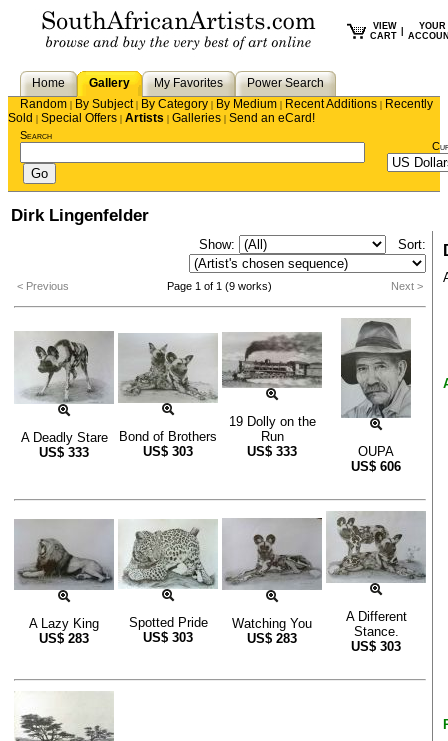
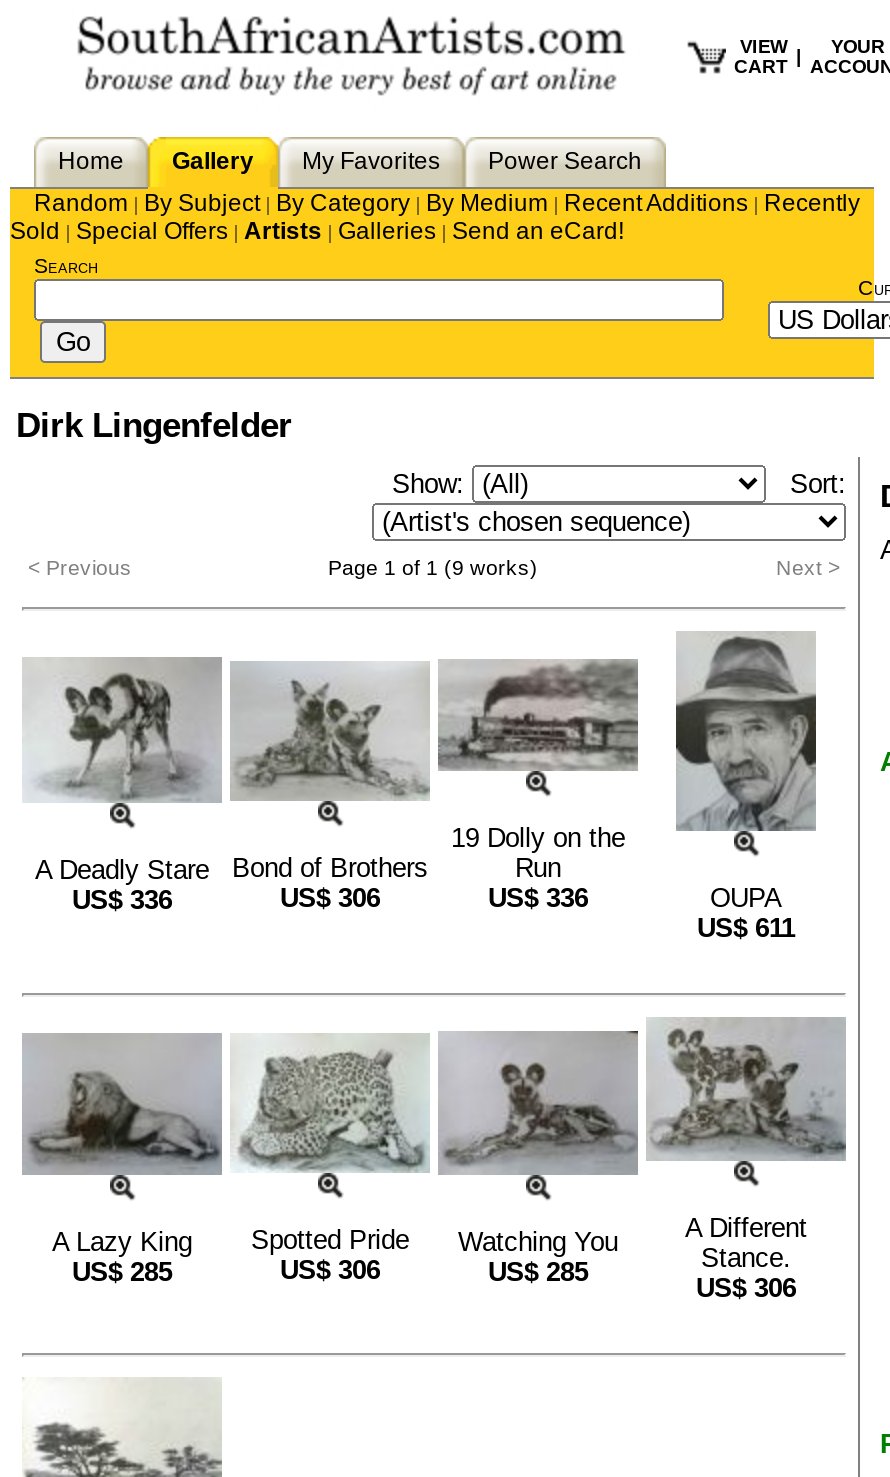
[39,445,89,460] US$333 -> [72,886,172,916] US$336
[143,444,193,459] US$303 -> [280,884,380,914] US$306
[247,444,297,459] US$333 -> [488,884,588,914] US$336
[351,459,401,474] US$606 -> [697,914,795,944] US$611
[39,631,89,646] US$283 -> [72,1258,172,1288] US$285
[143,630,193,645] US$303 -> [280,1256,380,1286] US$306
[247,631,297,646] US$283 -> [488,1258,588,1288] US$285
[351,639,401,654] US$303 -> [696,1274,796,1304] US$306

